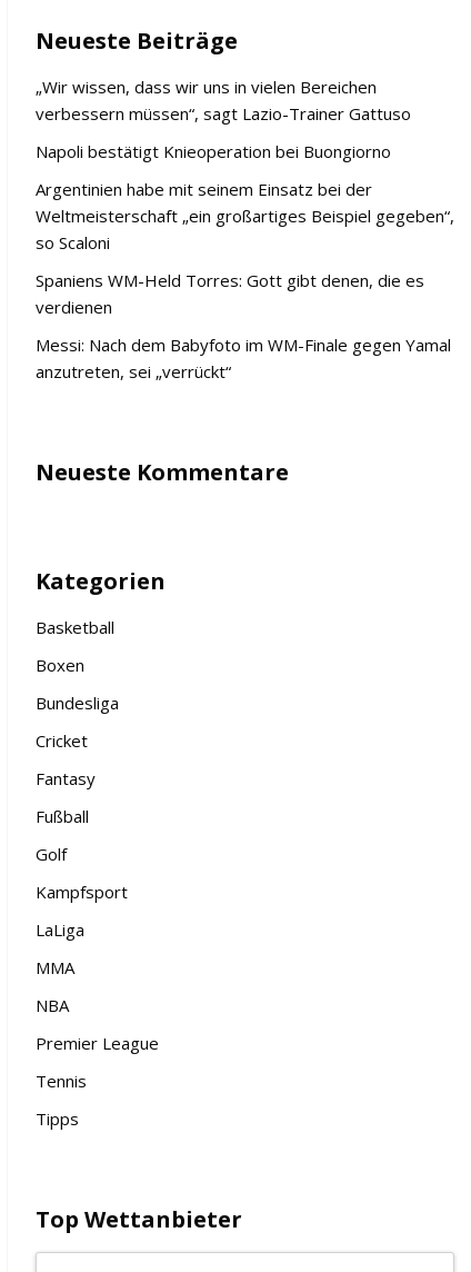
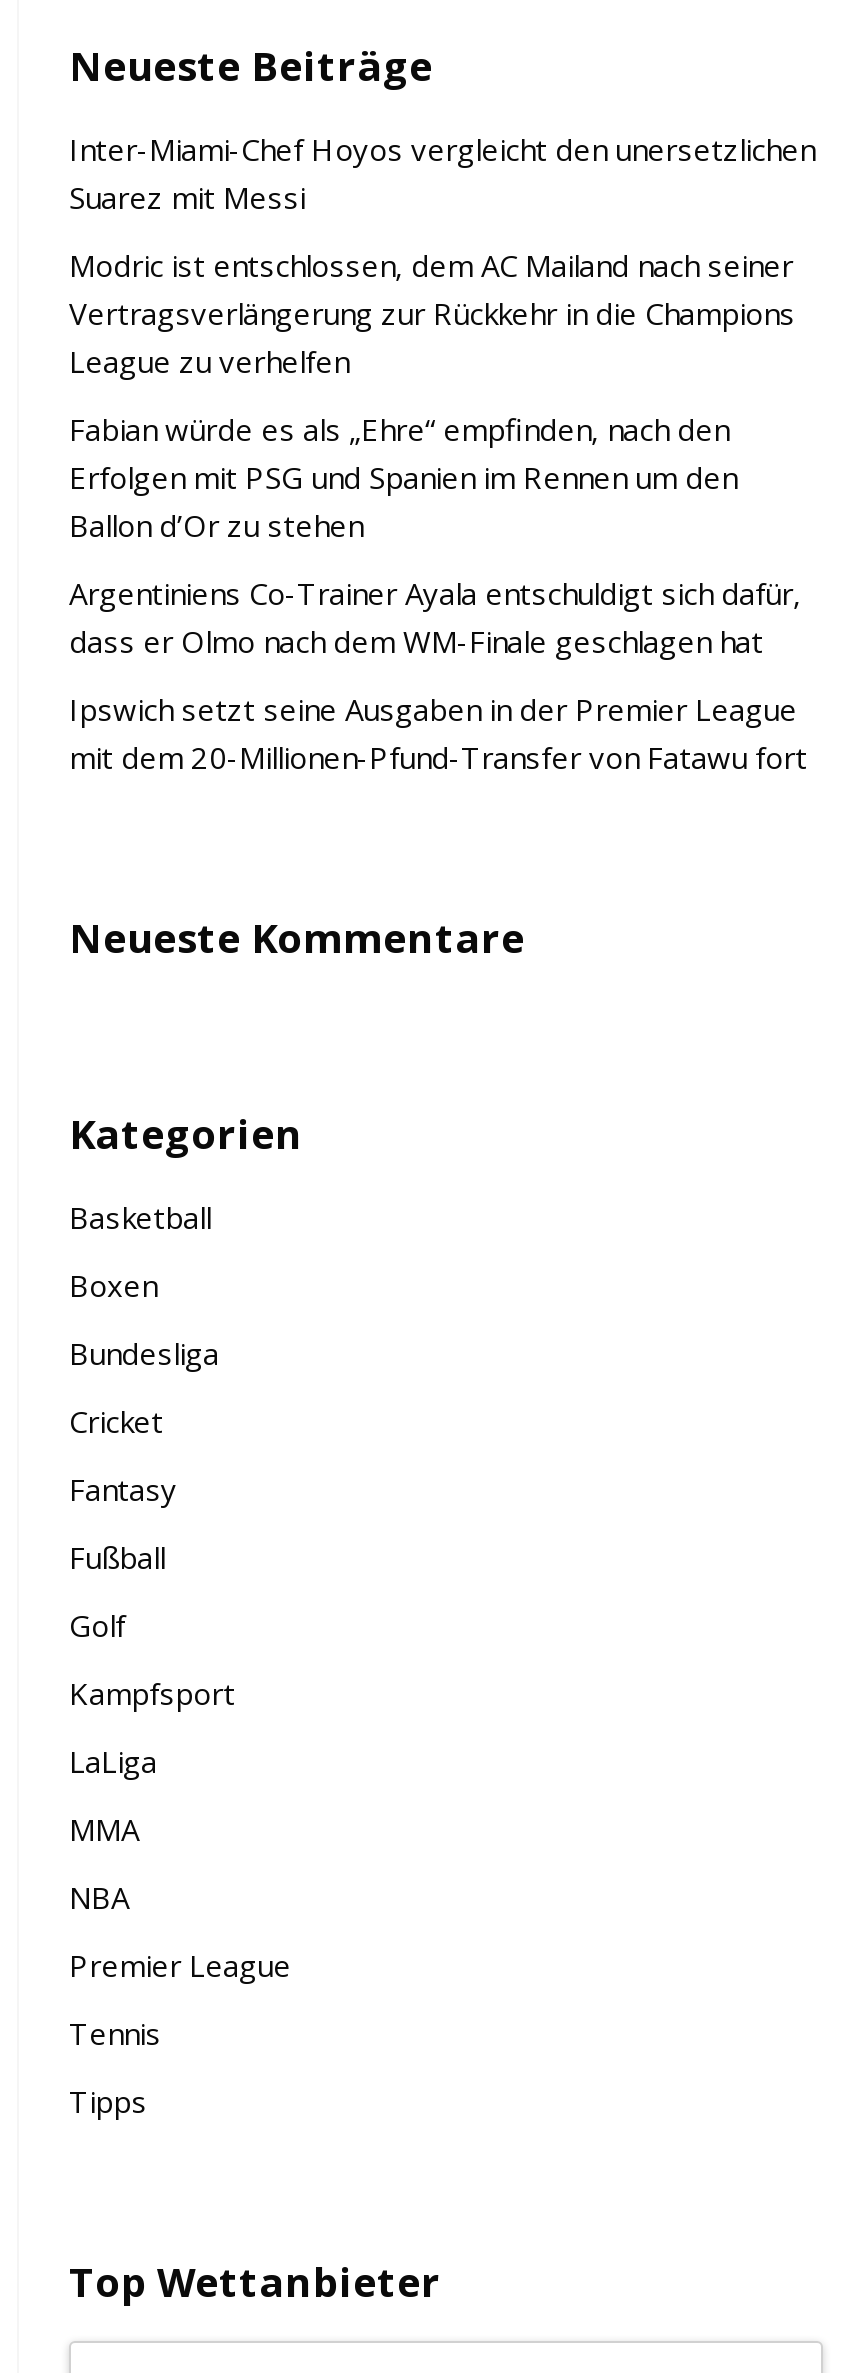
[36,76,411,125] „Wir wissen, dass wir uns in vielen Bereichen | verbessern müssen“, sagt Lazio-Trainer Gattuso -> [69,129,815,217] Inter-Miami-Chef Hoyos vergleicht den unersetzlichen | Suarez mit Messi
[36,140,391,162] Napoli bestätigt Knieoperation bei Buongiorno -> [69,245,795,381] Modric ist entschlossen, dem AC Mailand nach seiner | Vertragsverlängerung zur Rückkehr in die Champions | League zu verhelfen
[36,178,454,254] Argentinien habe mit seinem Einsatz bei der | Weltmeisterschaft „ein großartiges Beispiel gegeben“, | so Scaloni -> [69,409,737,545] Fabian würde es als „Ehre“ empfinden, nach den | Erfolgen mit PSG und Spanien im Rennen um den | Ballon d’Or zu stehen
[36,269,424,318] Spaniens WM-Held Torres: Gott gibt denen, die es | verdienen -> [69,573,801,661] Argentiniens Co-Trainer Ayala entschuldigt sich dafür, | dass er Olmo nach dem WM-Finale geschlagen hat
[36,334,451,382] Messi: Nach dem Babyfoto im WM-Finale gegen Yamal | anzutreten, sei „verrückt“ -> [69,689,807,777] Ipswich setzt seine Ausgaben in der Premier League | mit dem 20-Millionen-Pfund-Transfer von Fatawu fort

